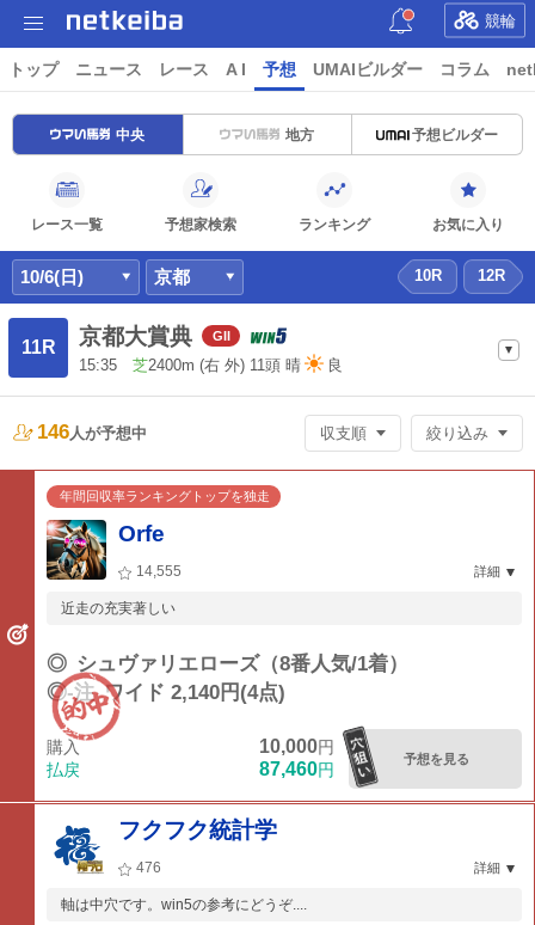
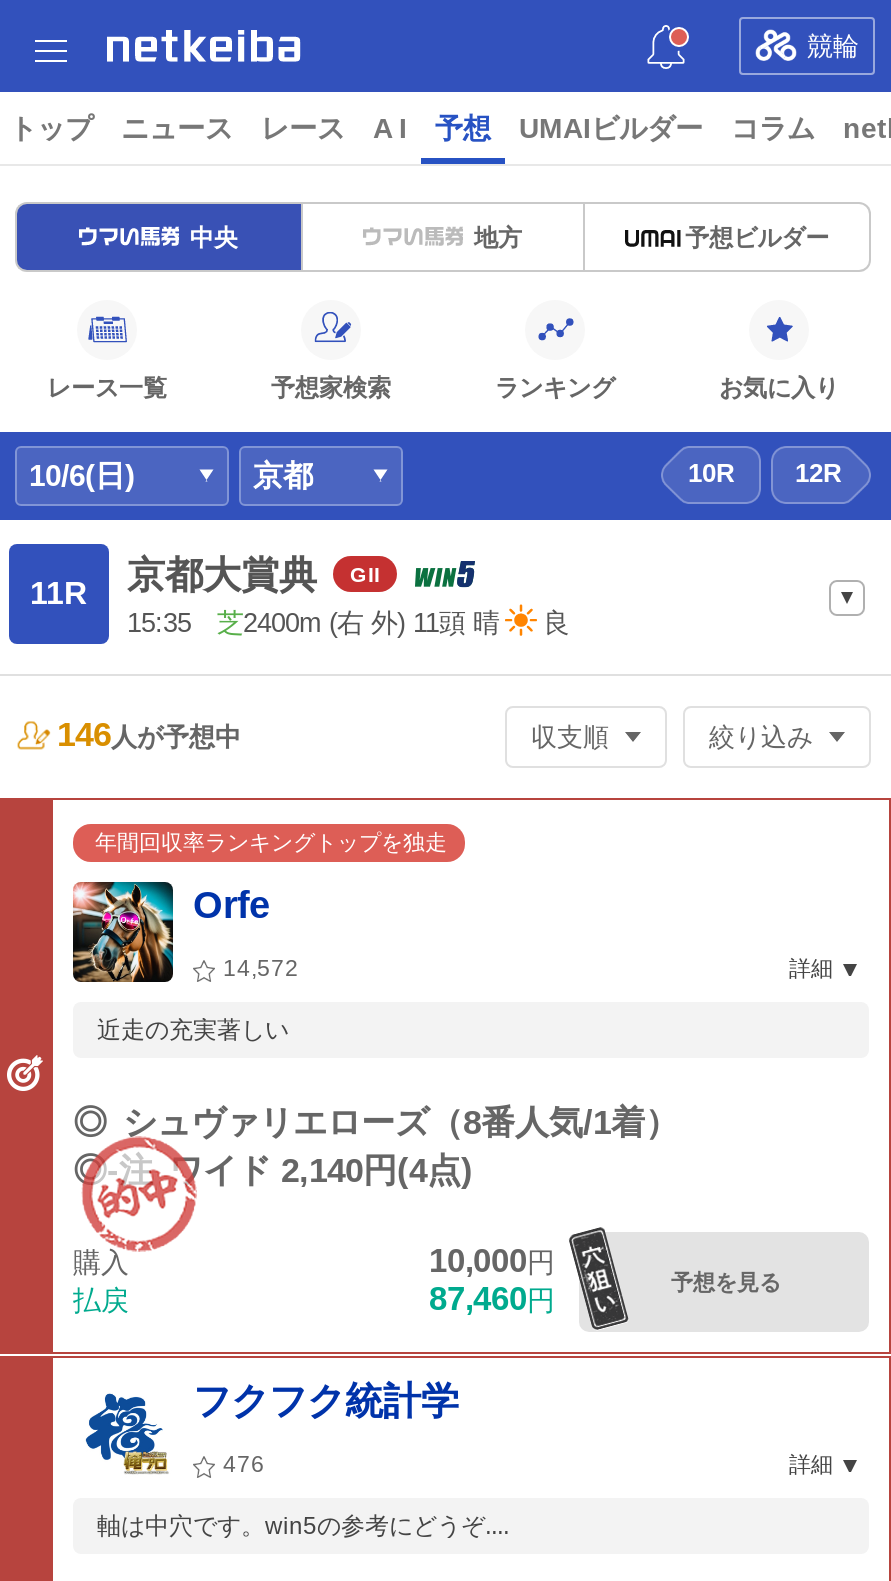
[136,564,182,578] 14,555 -> [223,956,299,980] 14,572

